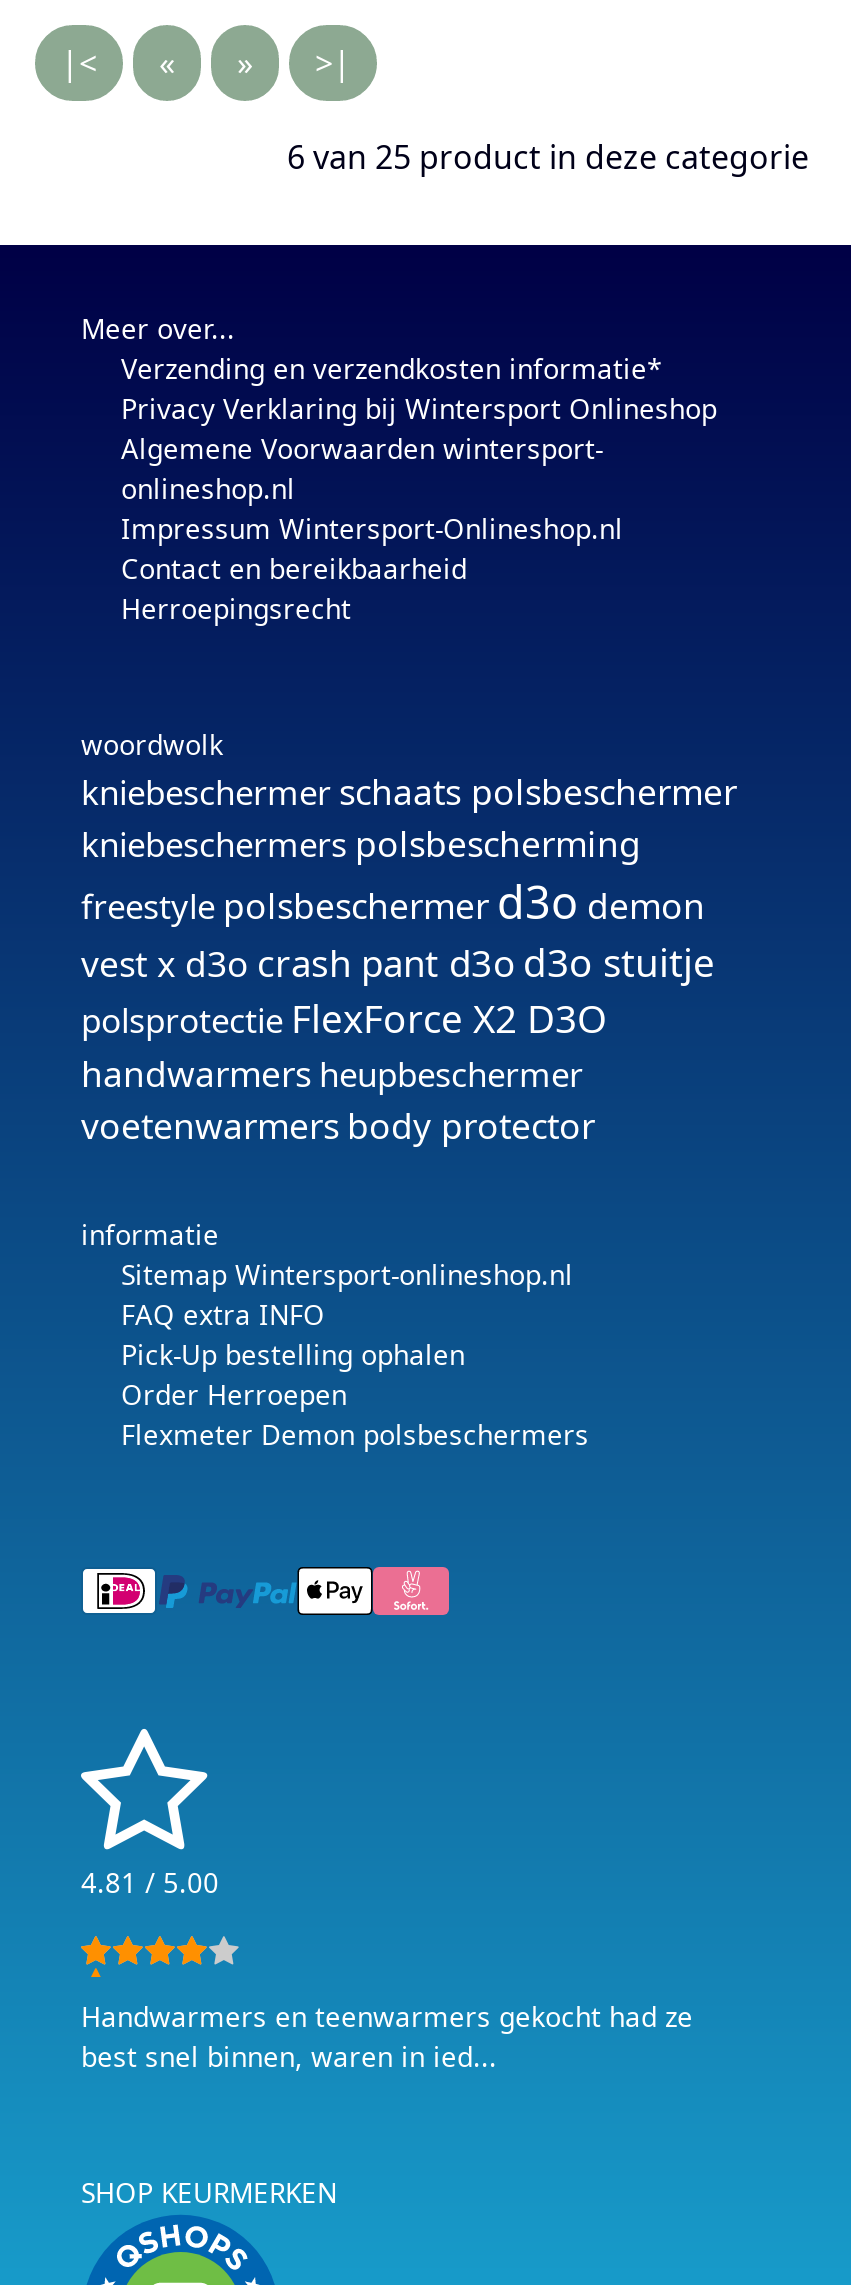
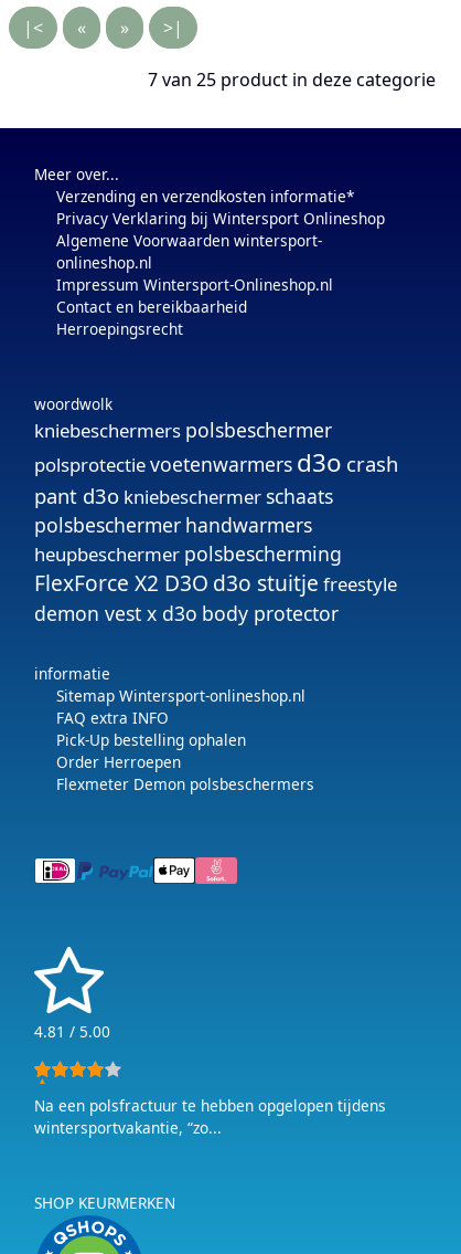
[287,135,809,179] 6 van 25 product in deze categorie -> [148,67,436,92] 7 van 25 product in deze categorie
[81,767,737,1149] kniebeschermer schaats polsbeschermer | kniebeschermers polsbescherming | freestyle polsbeschermer d3o demon | vest x d3o crash pant d3o d3o stuitje | polsprotectie FlexForce X2 D3O | handwarmers heupbeschermer | voetenwarmers body protector -> [34,417,398,626] kniebeschermers polsbeschermer | polsprotectie voetenwarmers d3o crash | pant d3o kniebeschermer schaats | polsbeschermer handwarmers | heupbeschermer polsbescherming | FlexForce X2 D3O d3o stuitje freestyle | demon vest x d3o body protector
[81,1997,693,2075] Handwarmers en teenwarmers gekocht had ze | best snel binnen, waren in ied... -> [34,1095,386,1138] Na een polsfractuur te hebben opgelopen tijdens | wintersportvakantie, “zo...

